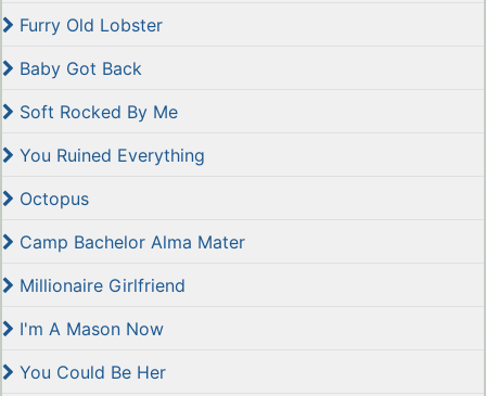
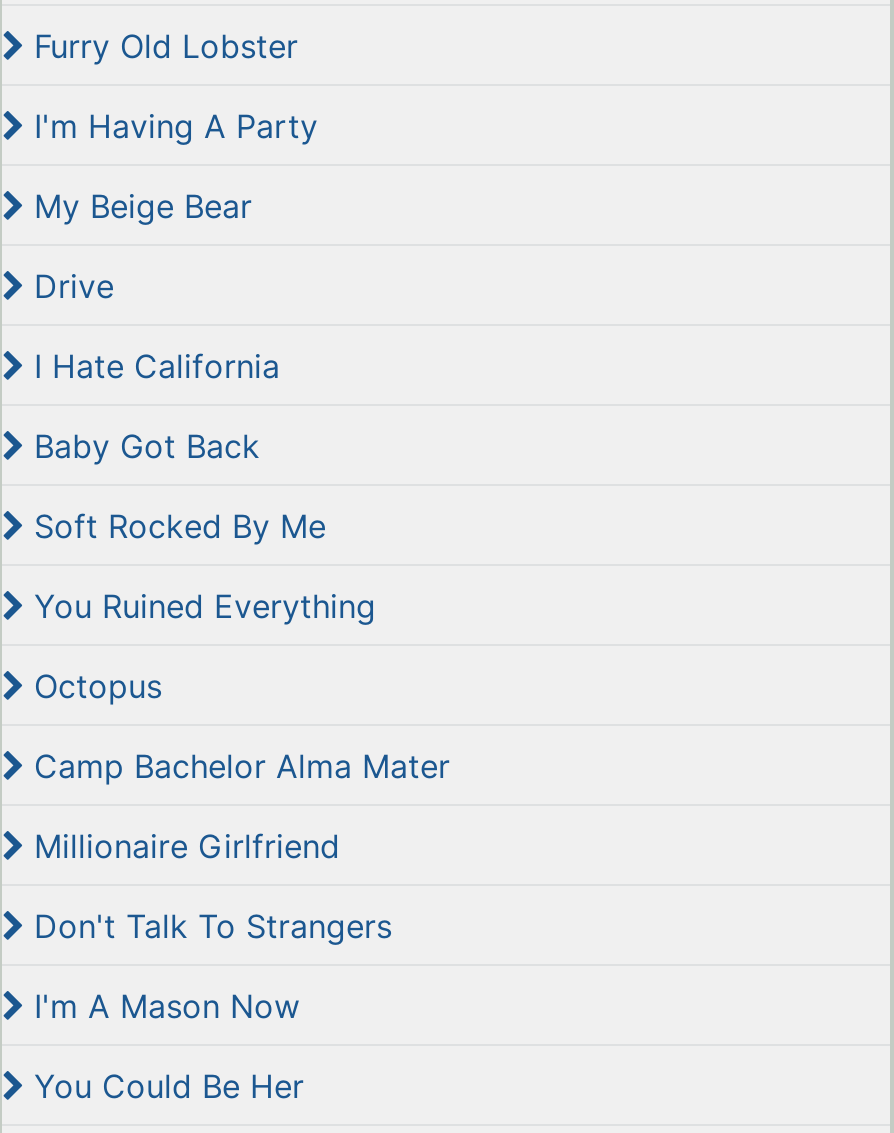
none -> [24,106,318,386] I'm Having A Party | My Beige Bear | Drive | I Hate California
none -> [24,906,392,946] Don't Talk To Strangers

